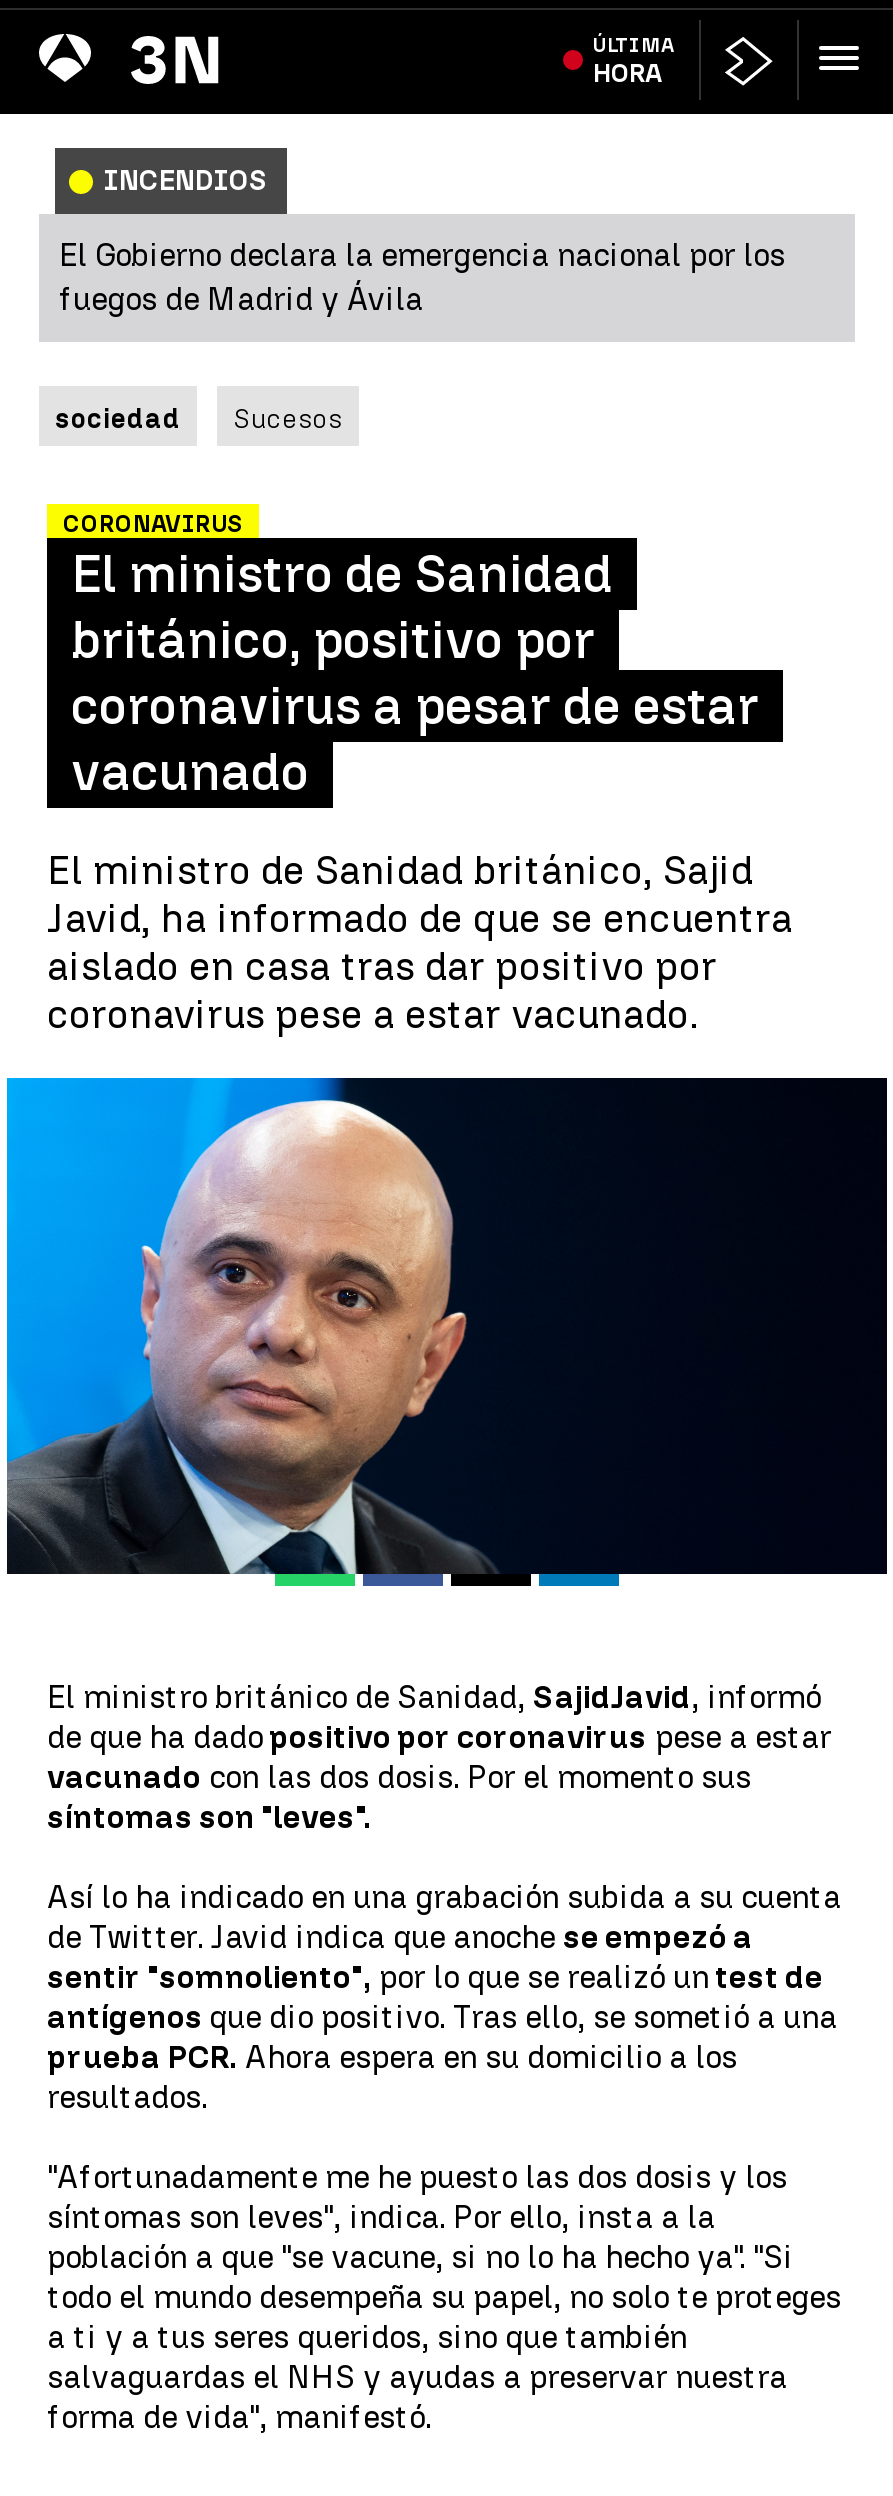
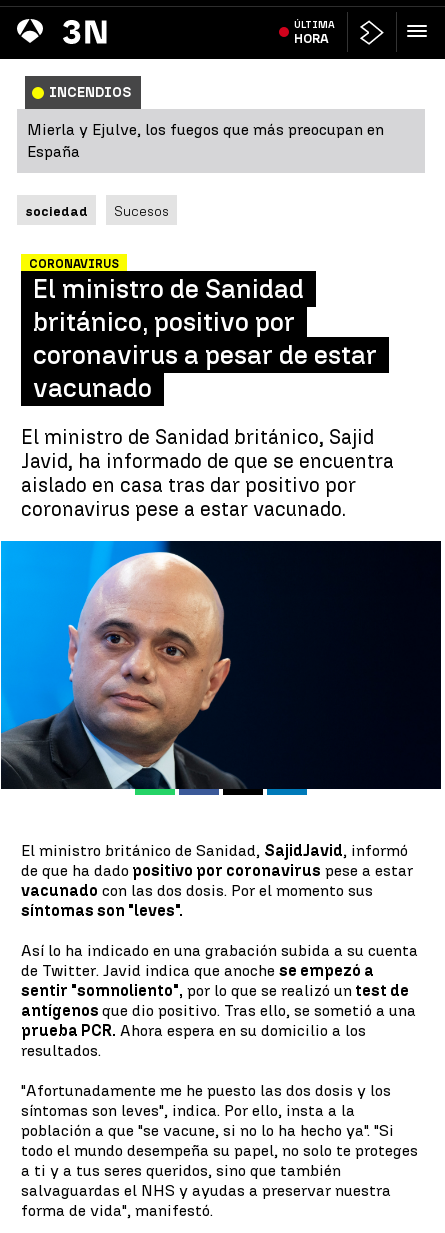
[59,236,785,318] El Gobierno declara la emergencia nacional por los | fuegos de Madrid y Ávila -> [27,120,384,161] Mierla y Ejulve, los fuegos que más preocupan en | España

